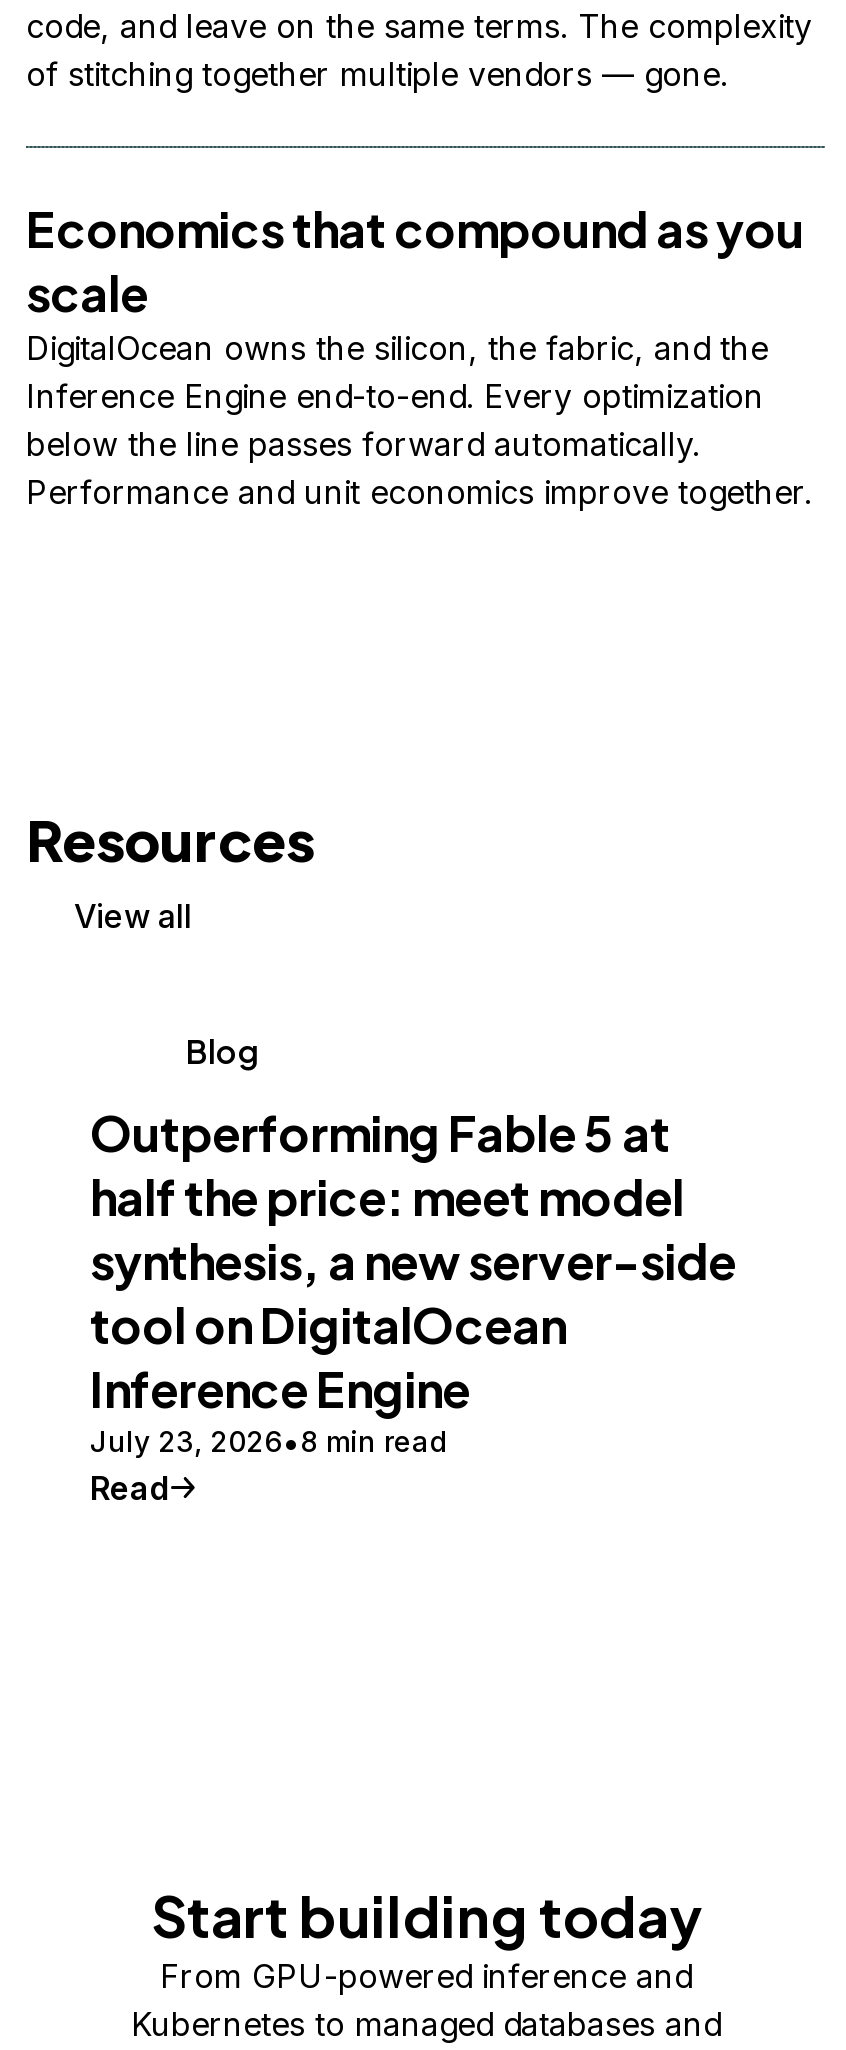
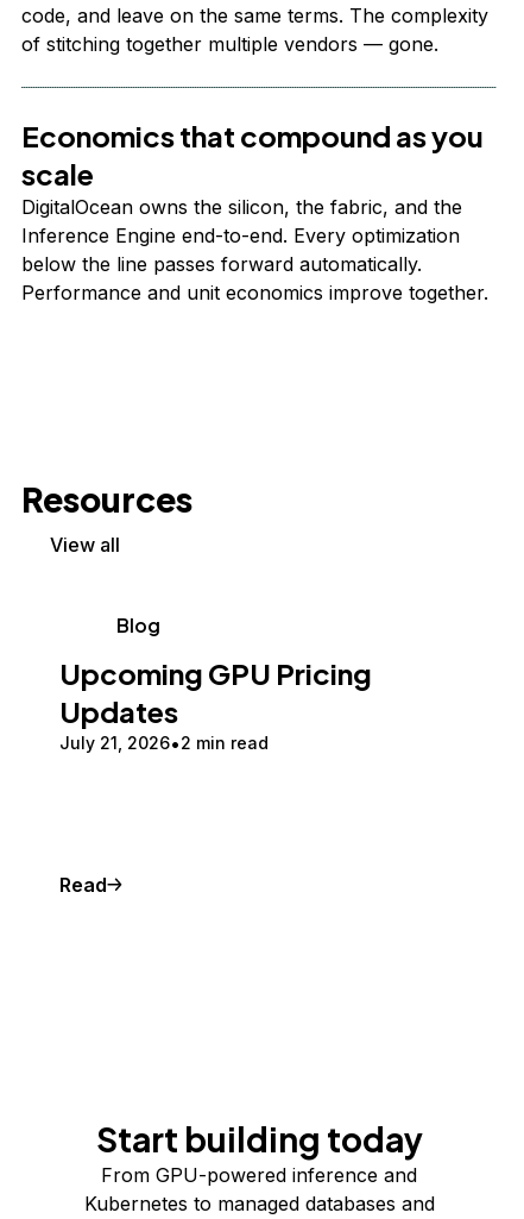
[90,1102,736,1458] Outperforming Fable 5 at | half the price: meet model | synthesis, a new server-side | tool on DigitalOcean | Inference Engine | July 23, 2026 8 min read -> [59,655,372,753] Upcoming GPU Pricing | Updates | July 21, 2026 2 min read

